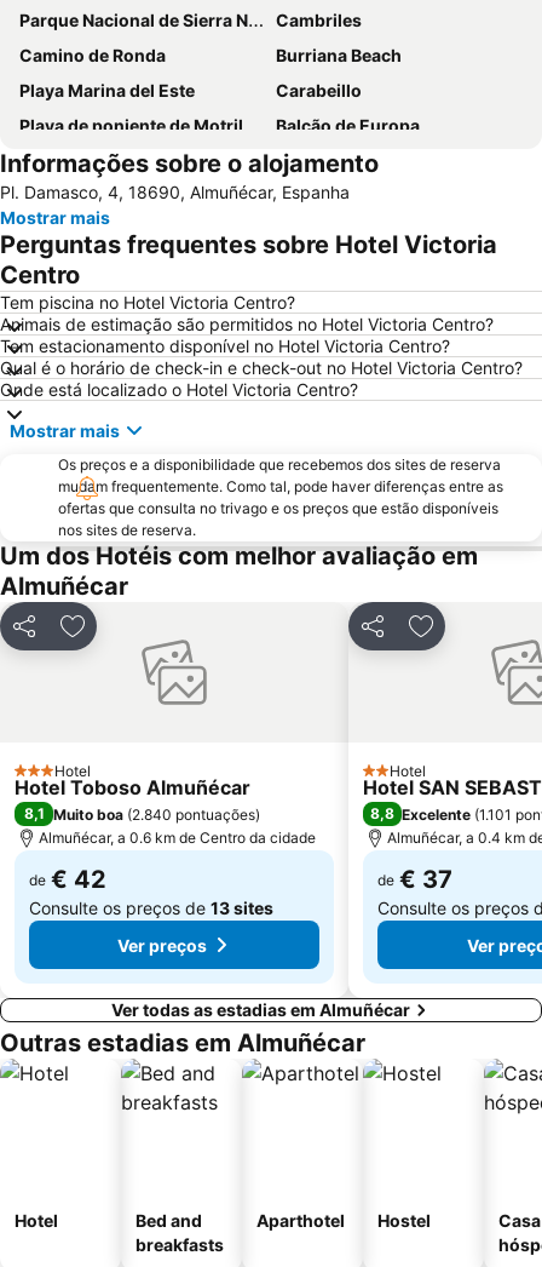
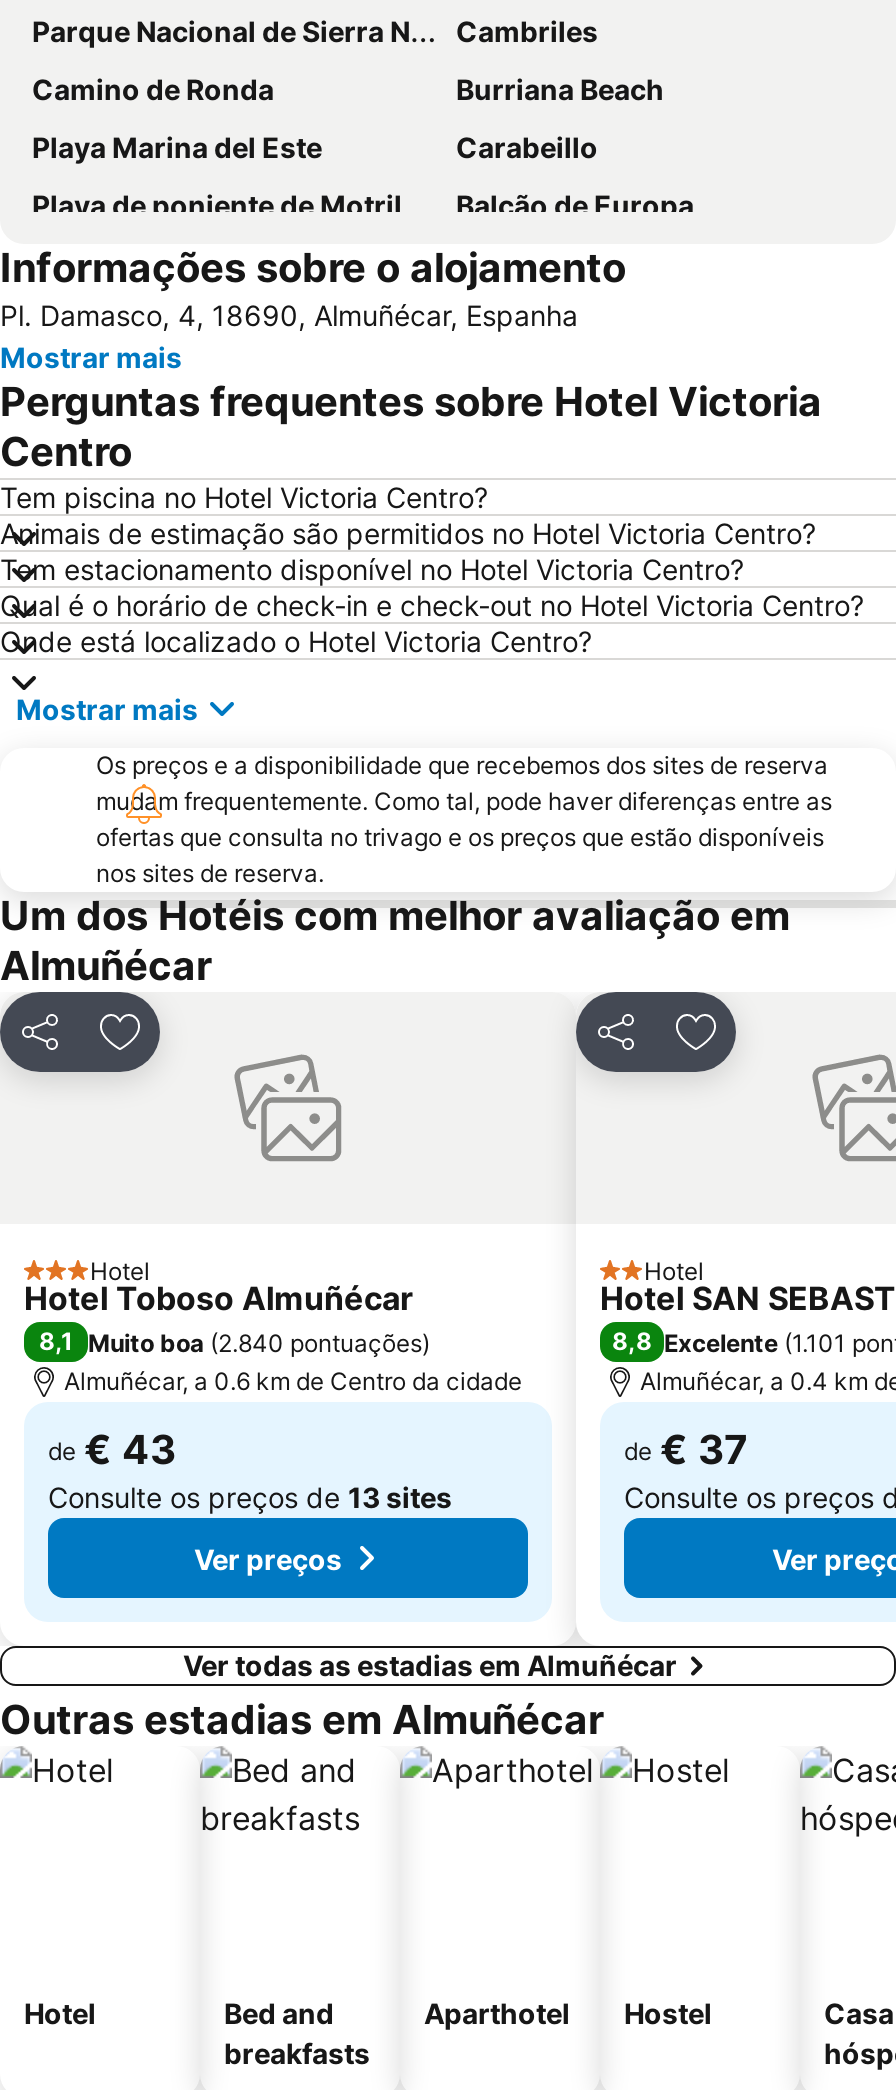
[29,865,106,894] de € 42 -> [48,1426,176,1474] de € 43

